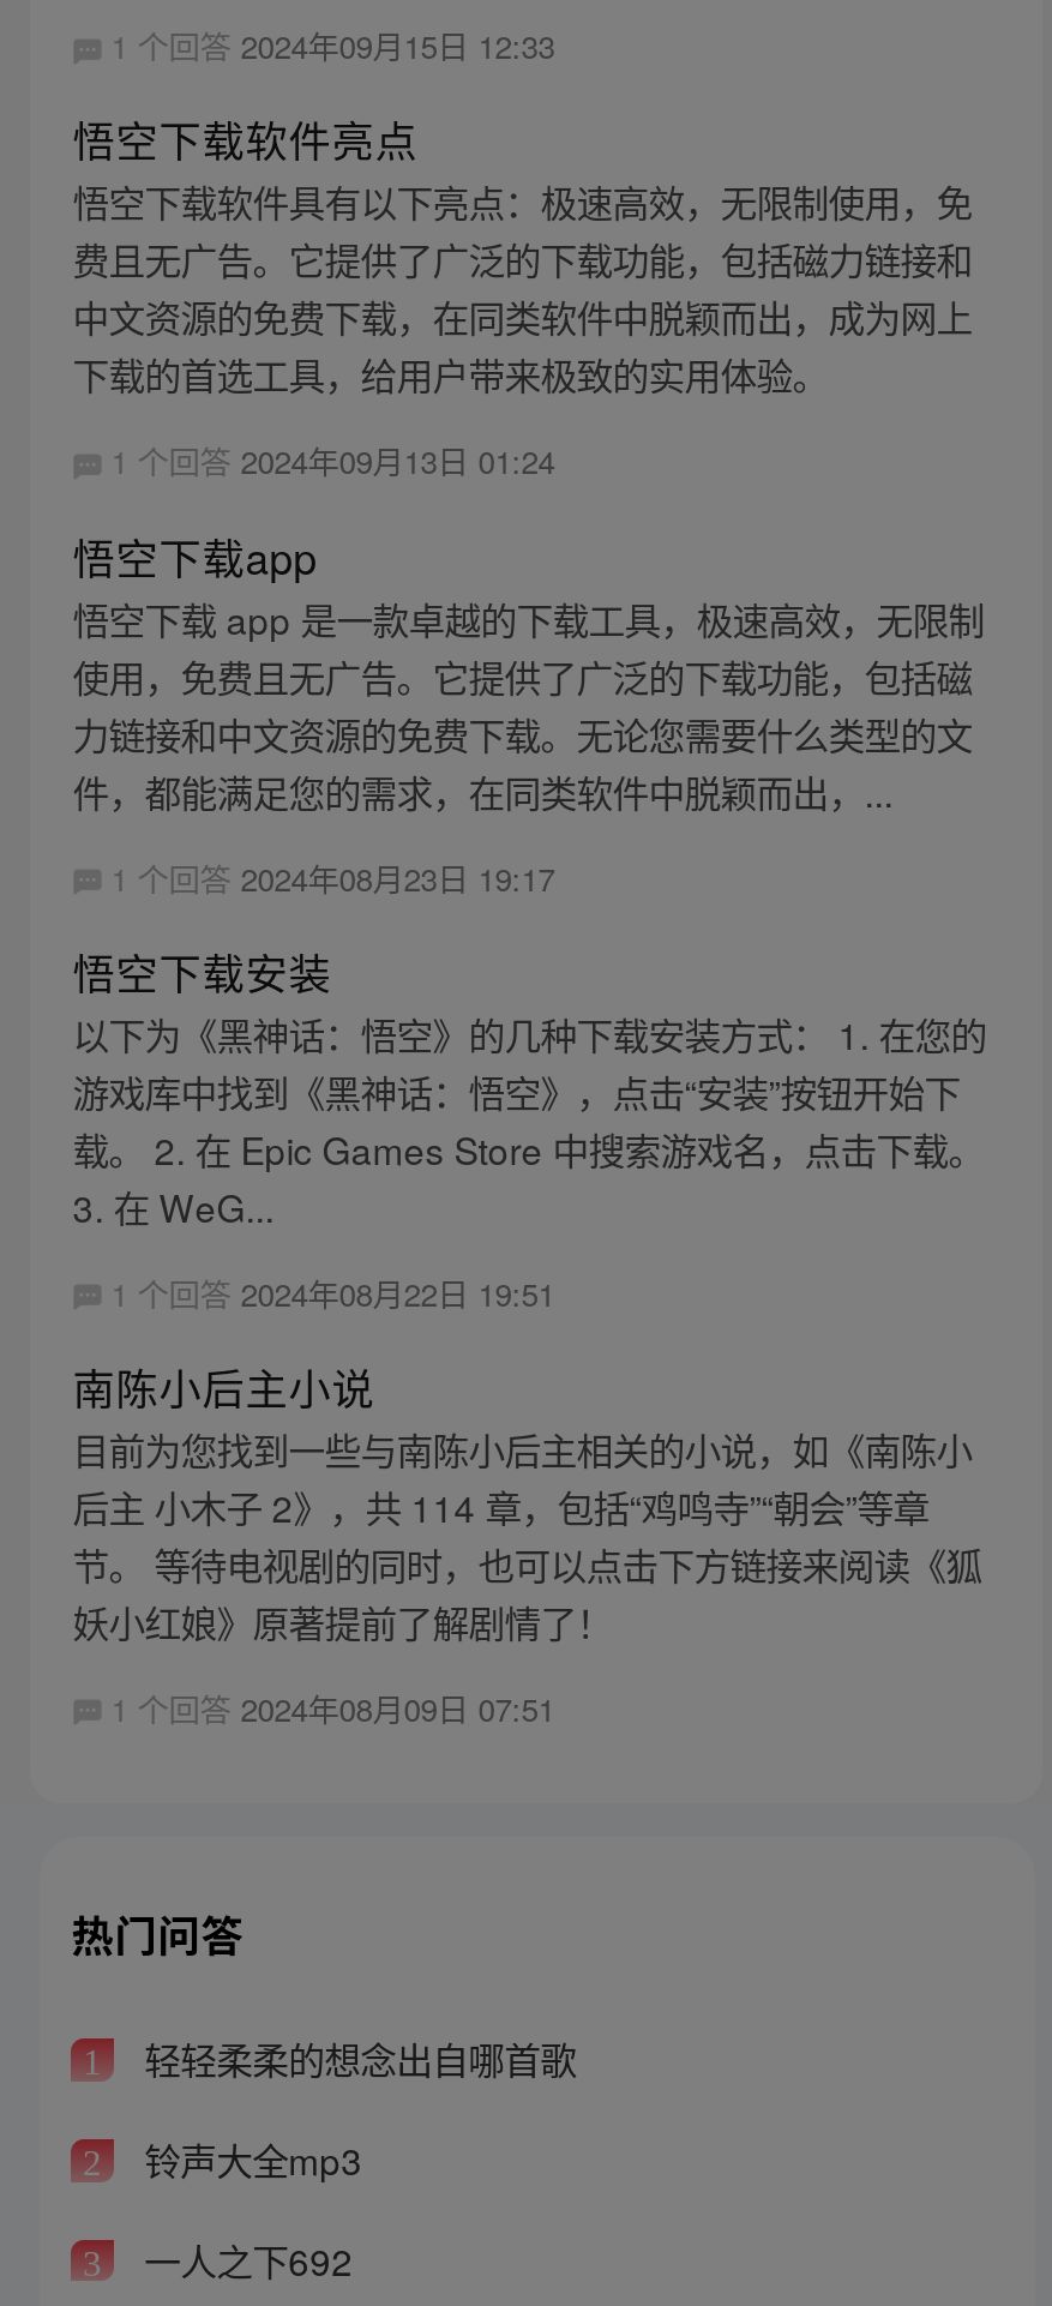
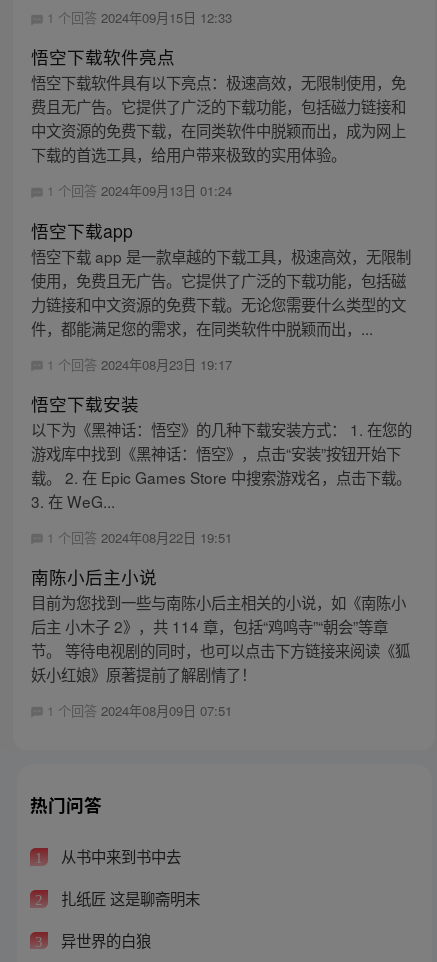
[135,2032,576,2085] 轻轻柔柔的想念出自哪首歌 -> [57,845,181,867] 从书中来到书中去
[135,2132,363,2185] 铃声大全mp3 -> [57,887,200,909] 扎纸匠 这是聊斋明末
[135,2232,353,2285] 一人之下692 -> [57,929,151,951] 异世界的白狼

